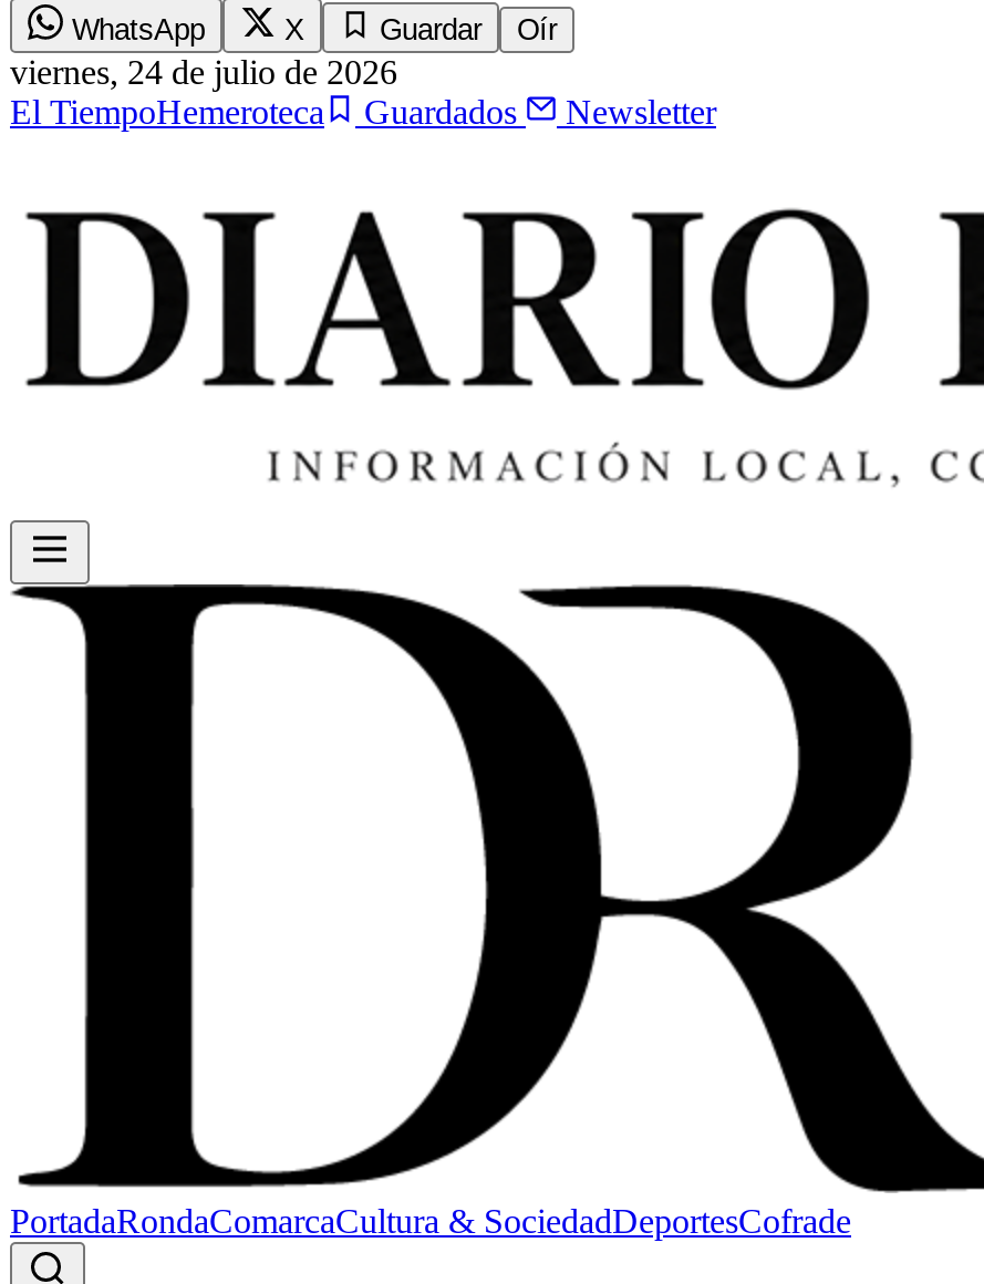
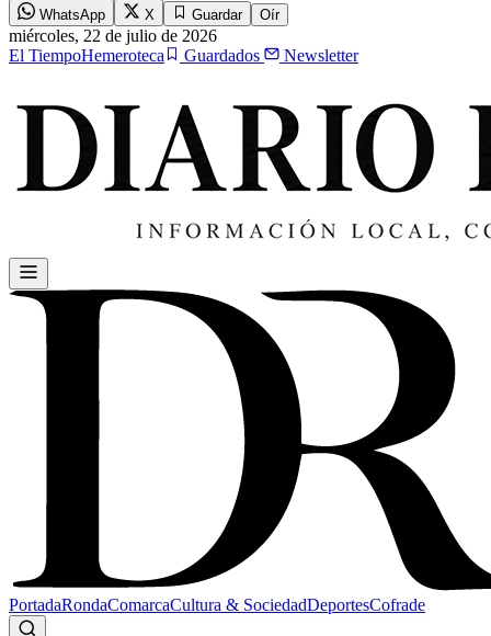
[10,53,397,91] viernes,24 de julio de 2026 -> [9,26,217,45] miércoles,22 de julio de 2026

